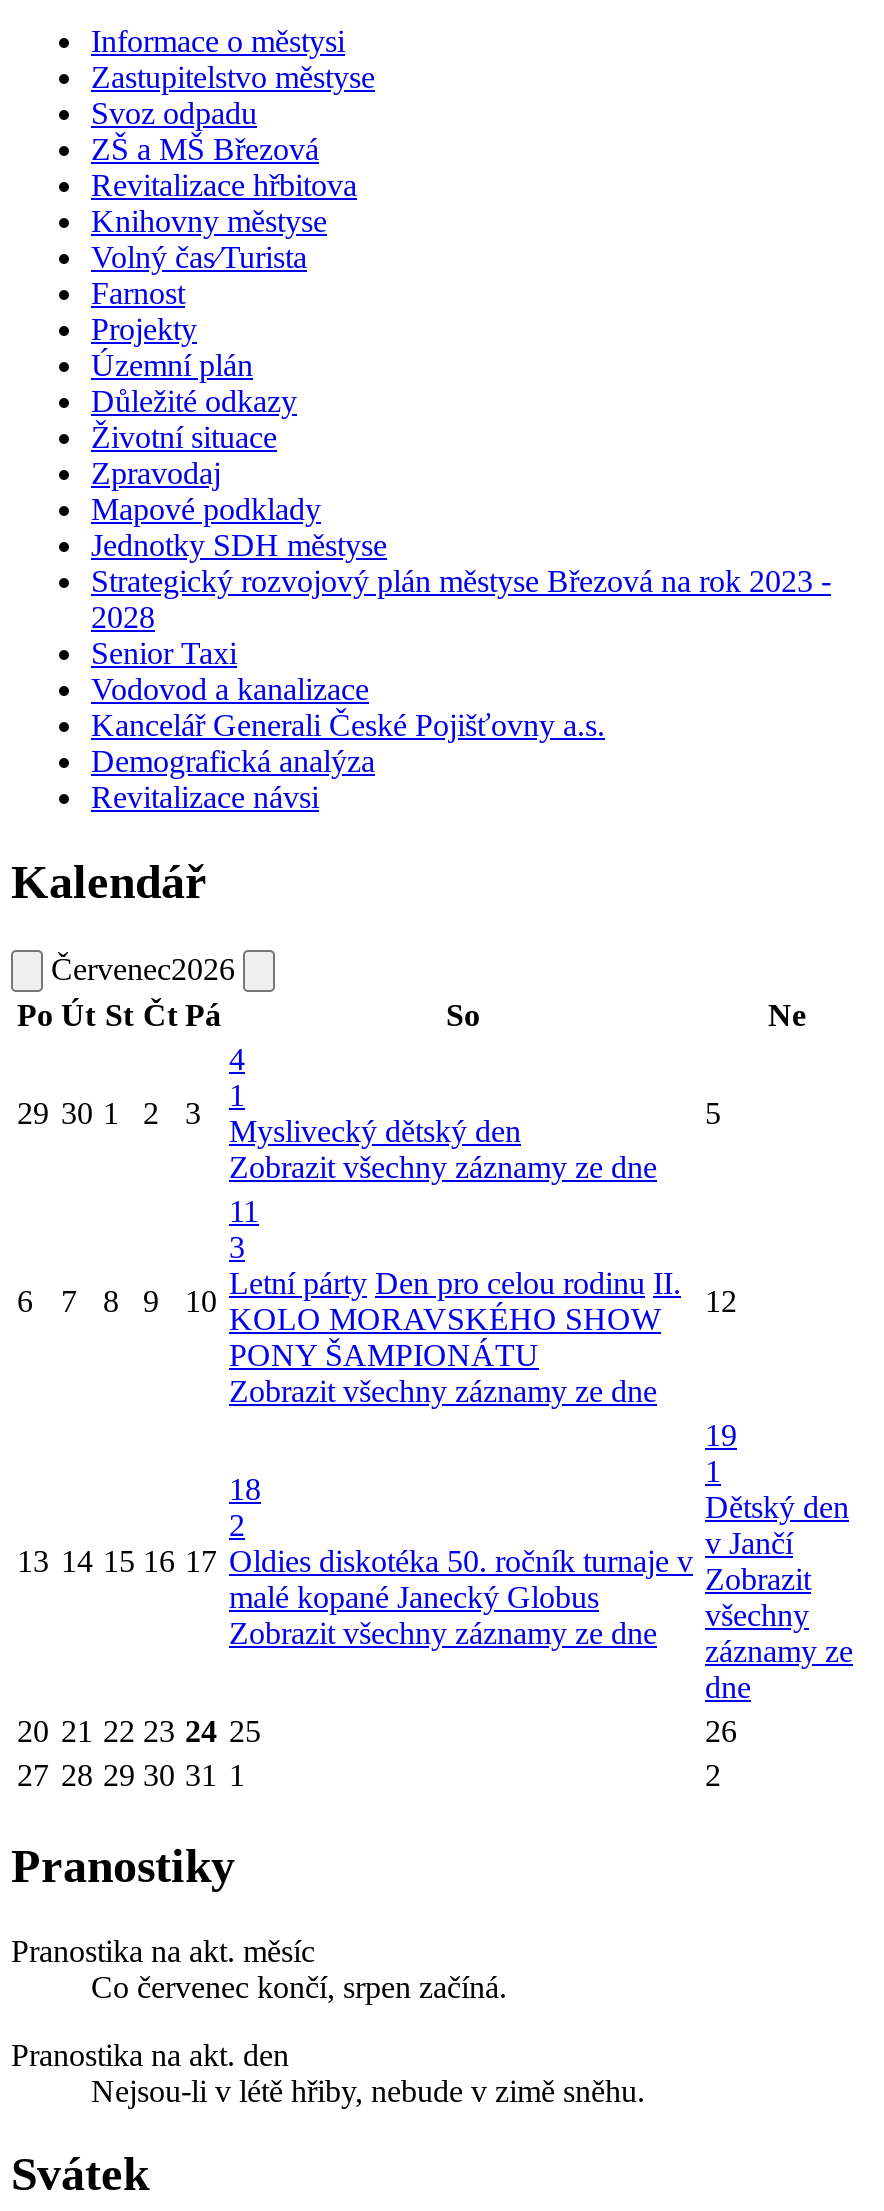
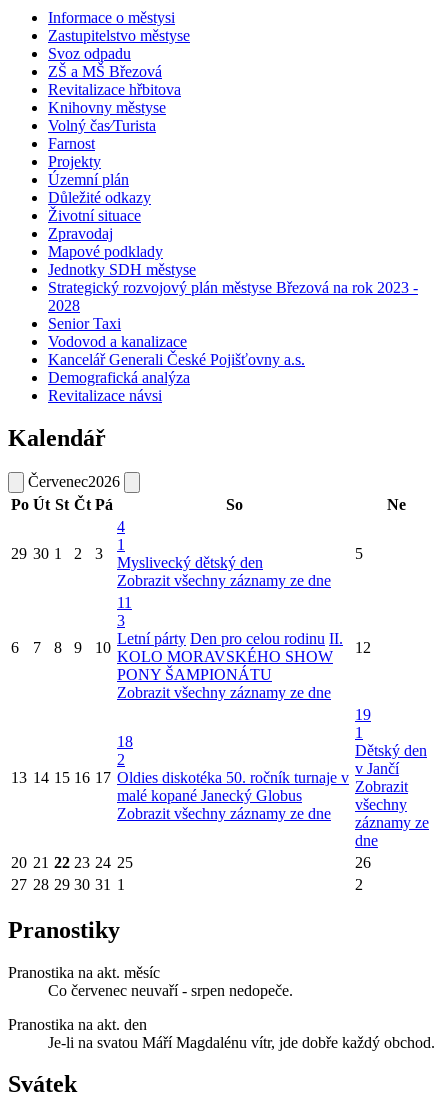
[91,1969,507,2003] Co červenec končí, srpen začíná. -> [48,981,293,998] Co červenec neuvaří - srpen nedopeče.
[91,2073,645,2107] Nejsou-li v létě hřiby, nebude v zimě sněhu. -> [48,1033,435,1050] Je-li na svatou Máří Magdalénu vítr, jde dobře každý obchod.

